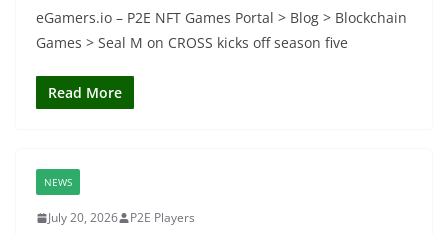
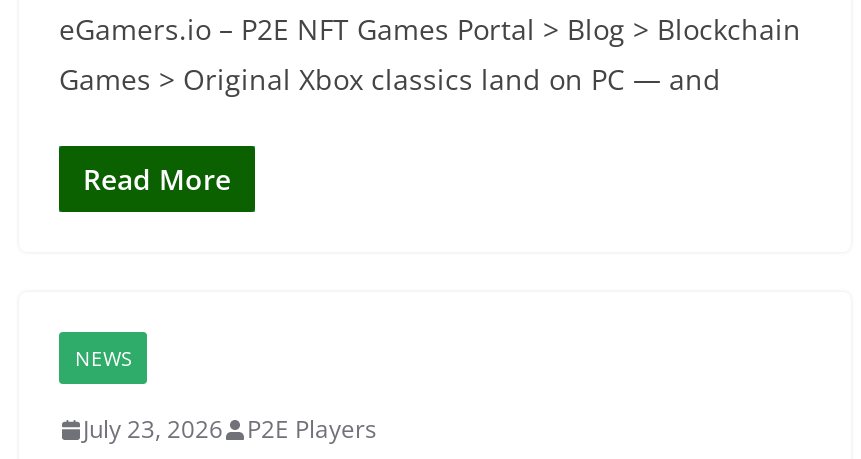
[36,33,348,52] Games > Seal M on CROSS kicks off season five -> [59,60,721,98] Games > Original Xbox classics land on PC — and
[48,209,195,226] July 20, 2026 P2E Players -> [83,412,377,446] July 23, 2026 P2E Players

